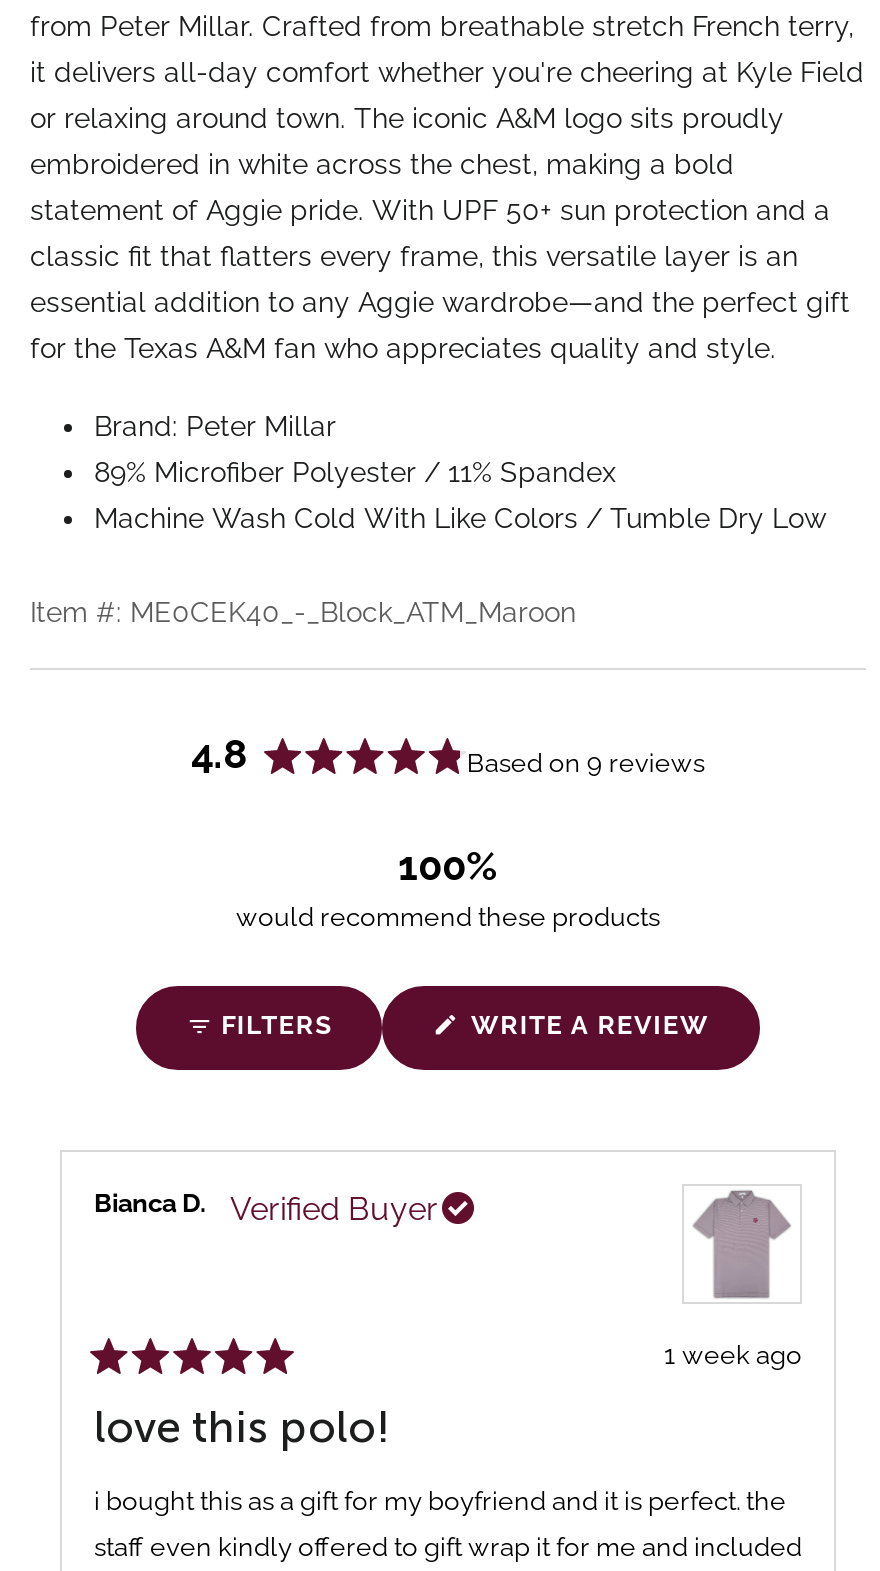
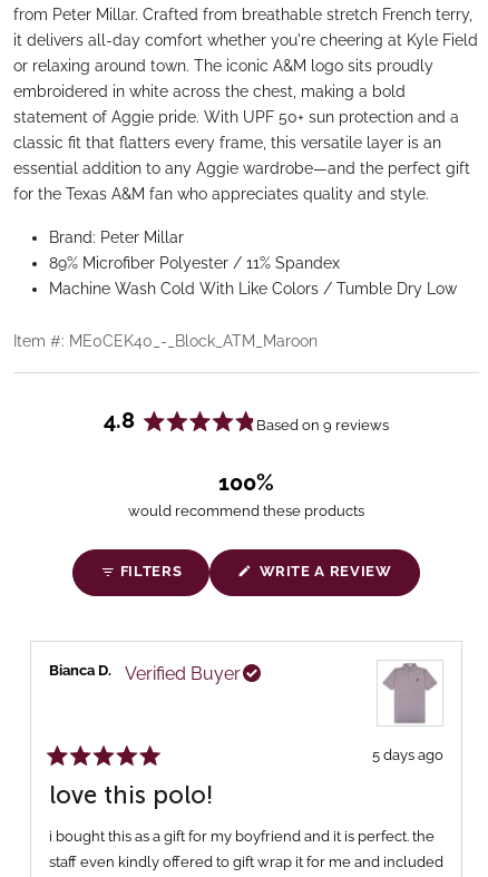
[664,1339,802,1369] 1 week ago -> [372,746,443,763] 5 days ago

